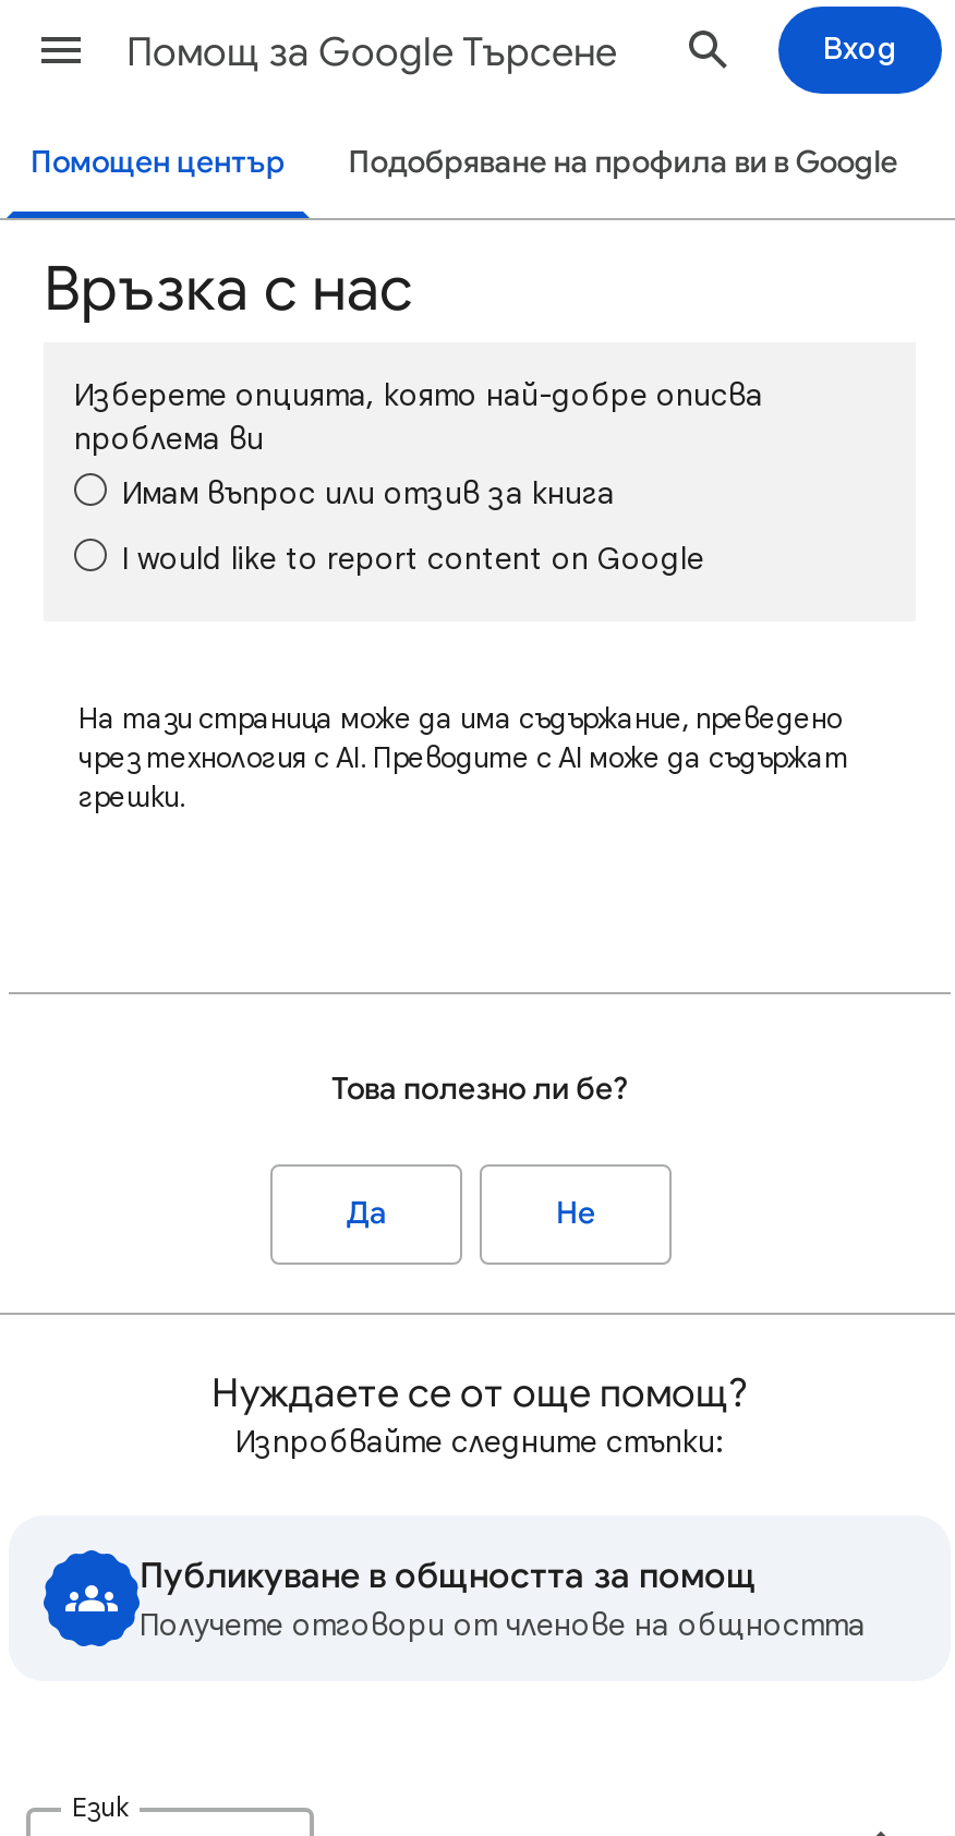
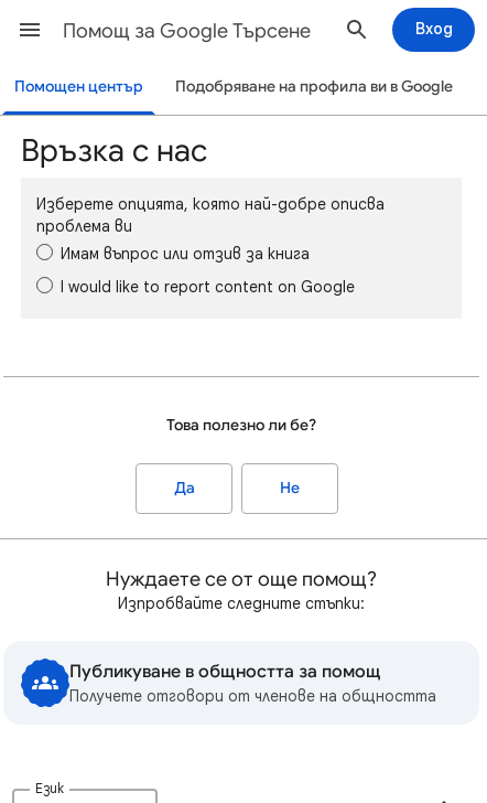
[78,700,848,816] На тази страница може да има съдържание, преведено | чрез технология с AI. Преводите с AI може да съдържат | грешки. -> none

